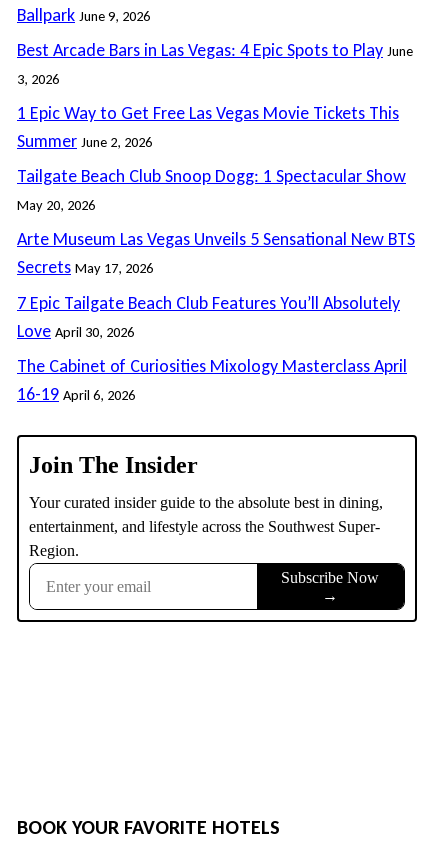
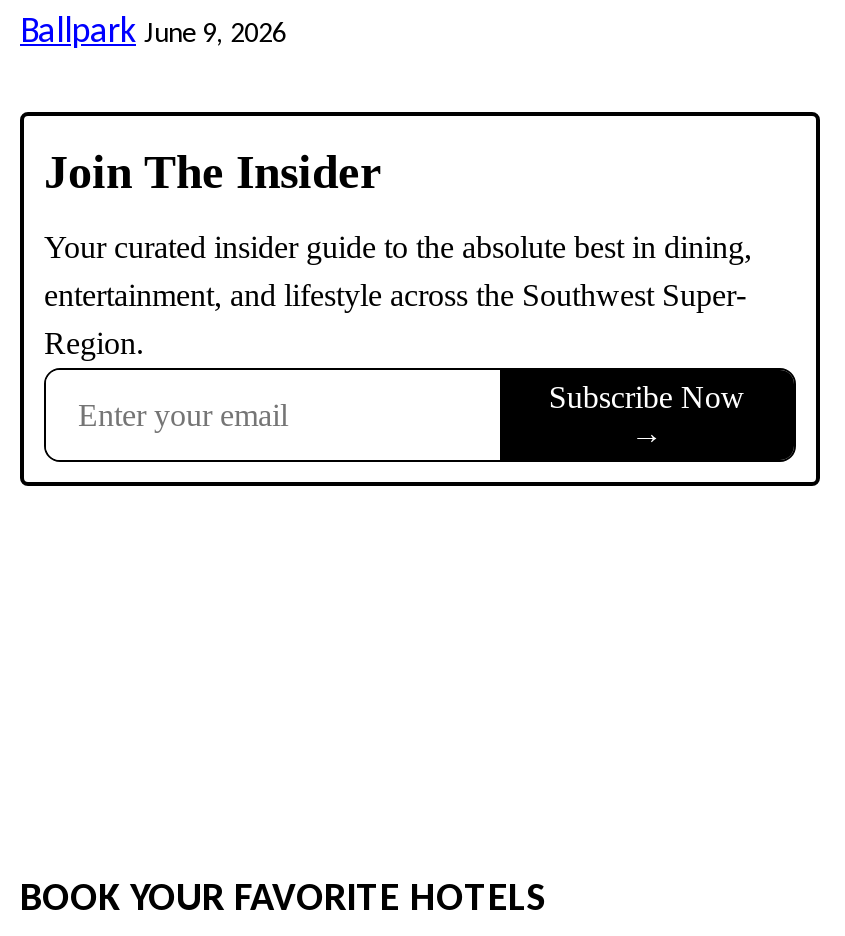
[17,39,415,405] Best Arcade Bars in Las Vegas: 4 Epic Spots to Play June | 3, 2026 | 1 Epic Way to Get Free Las Vegas Movie Tickets This | Summer June 2, 2026 | Tailgate Beach Club Snoop Dogg: 1 Spectacular Show | May 20, 2026 | Arte Museum Las Vegas Unveils 5 Sensational New BTS | Secrets May 17, 2026 | 7 Epic Tailgate Beach Club Features You’ll Absolutely | Love April 30, 2026 | The Cabinet of Curiosities Mixology Masterclass April | 16-19 April 6, 2026 -> none

